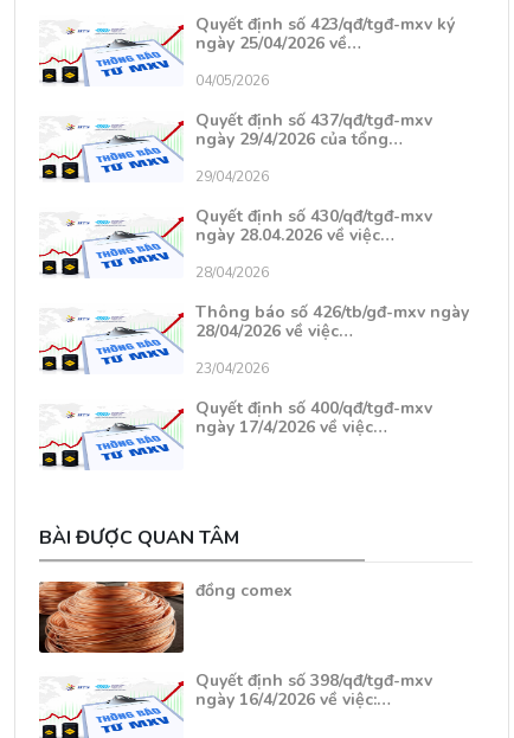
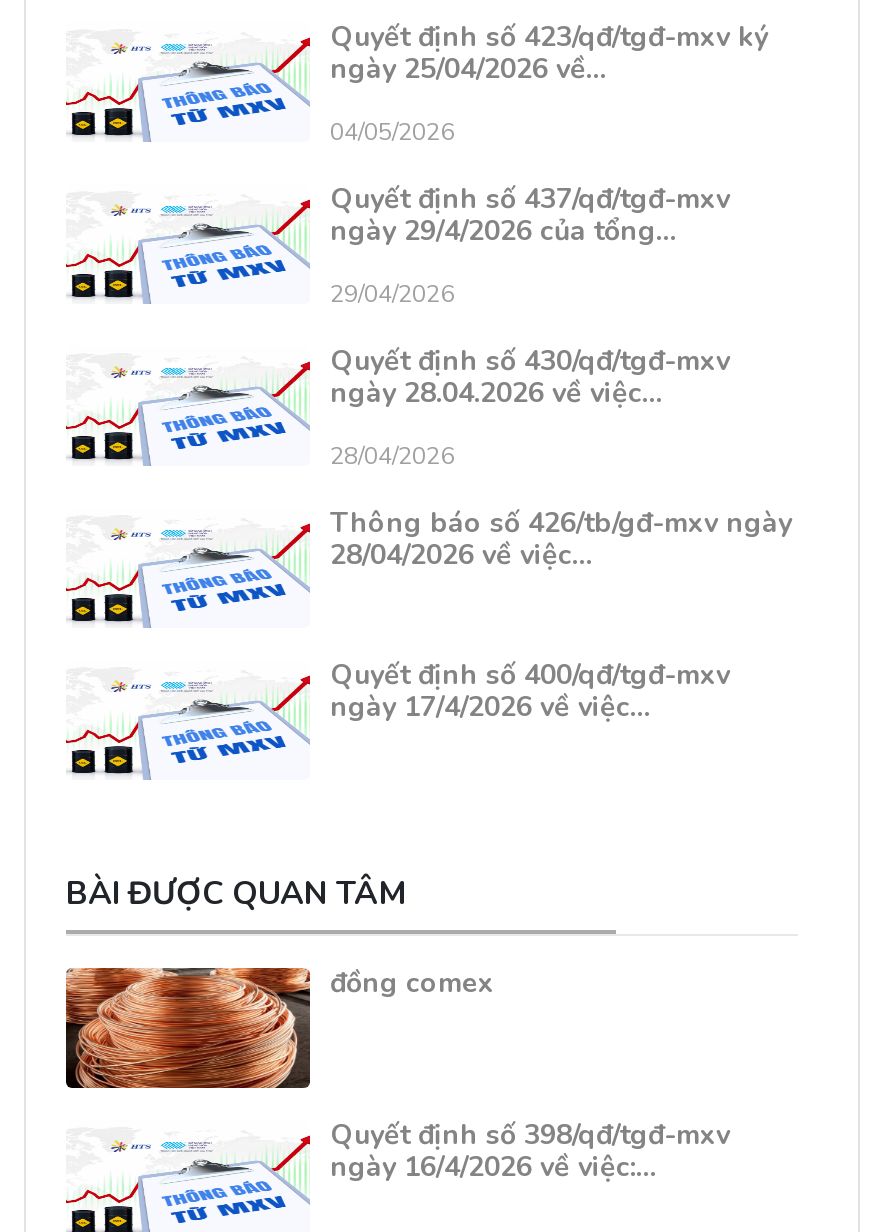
[195,359,269,378] 23/04/2026 -> none

